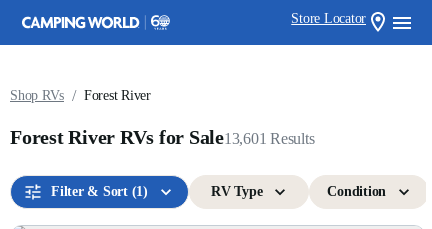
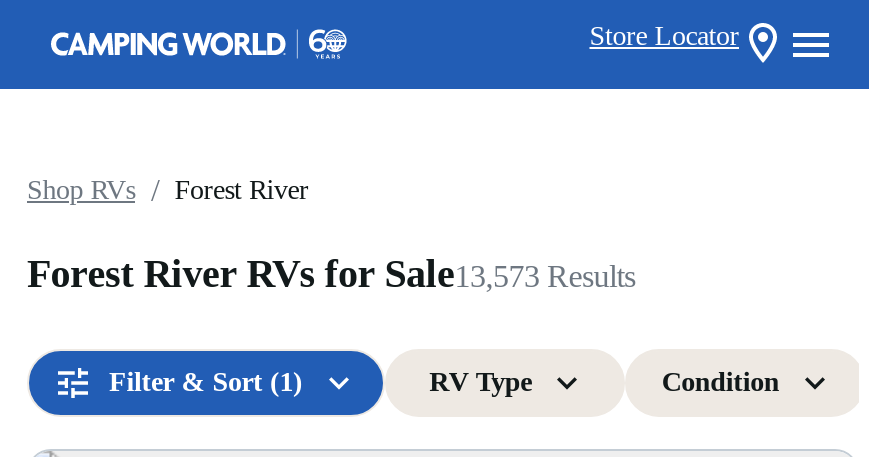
[10,126,314,148] Forest River RVs for Sale 13,601 Results -> [27,251,635,295] Forest River RVs for Sale 13,573 Results

